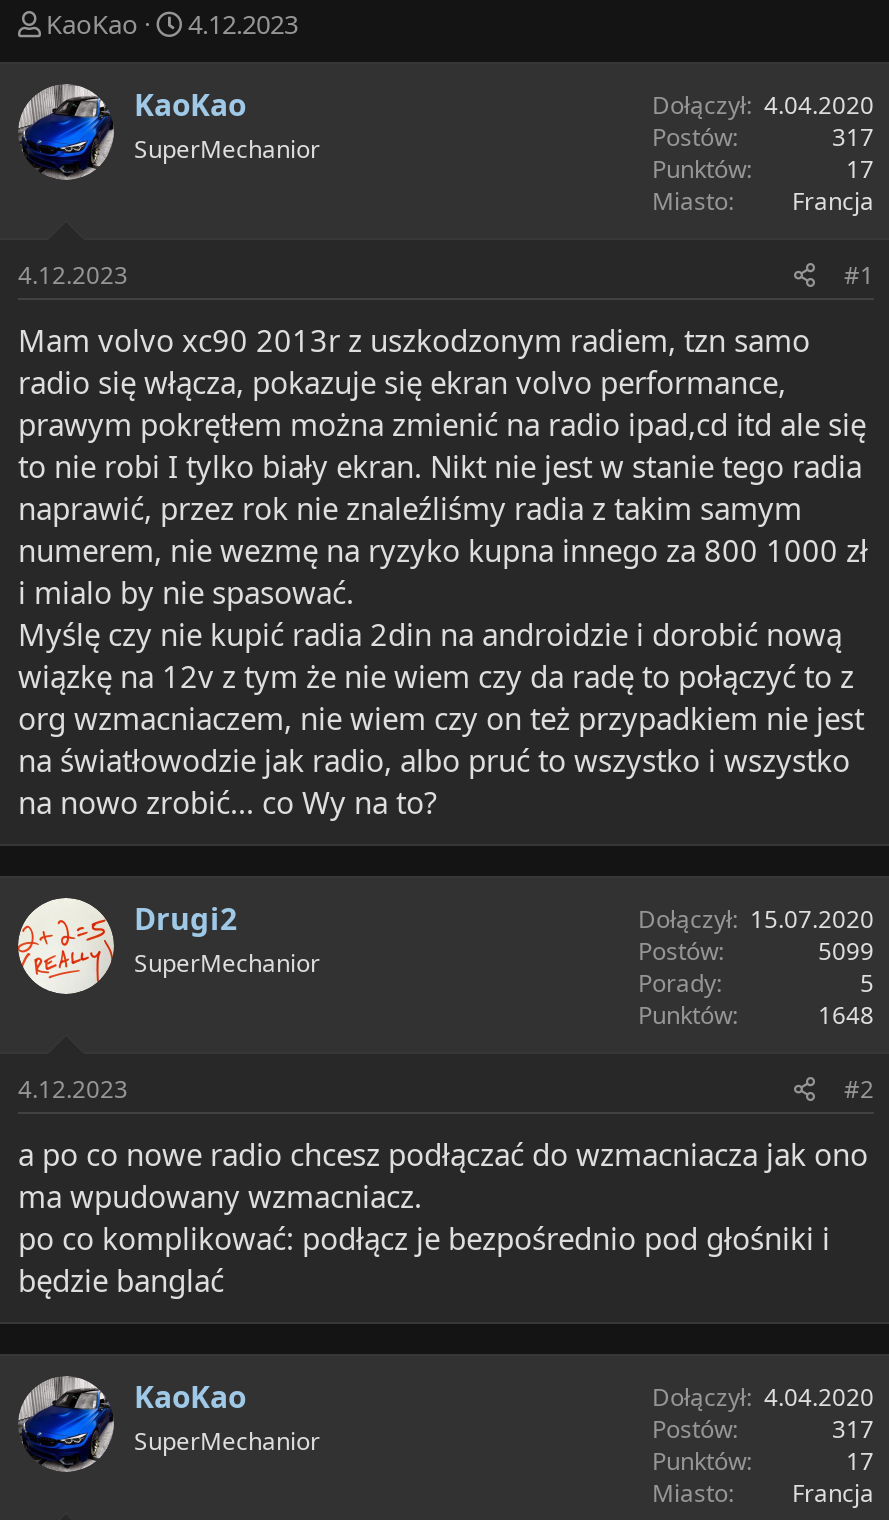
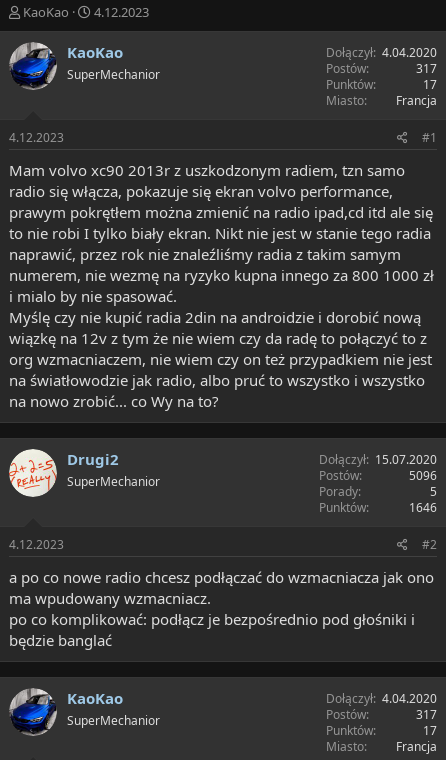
[818,934,874,968] 5099 -> [409,467,437,484] 5096
[818,998,874,1032] 1648 -> [409,499,437,516] 1646

